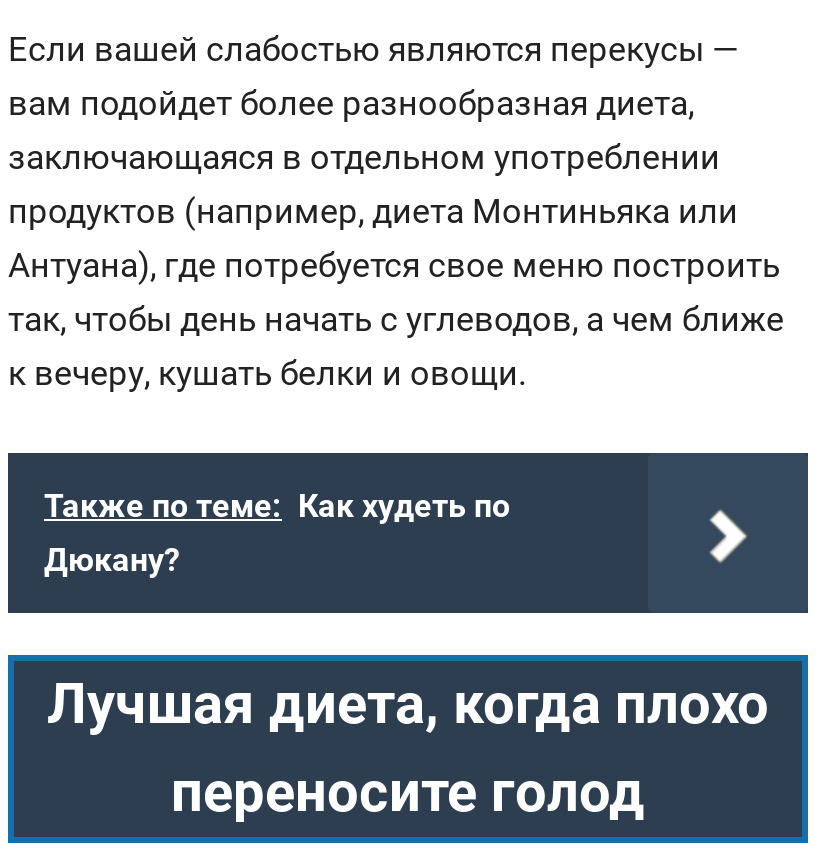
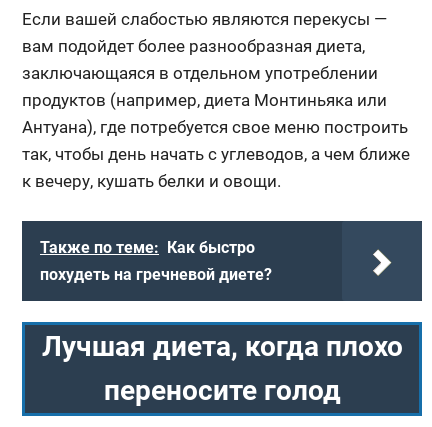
[44,486,510,578] Также по теме: Как худеть по | Дюкану? -> [40,237,272,283] Также по теме: Как быстро | похудеть на гречневой диете?

